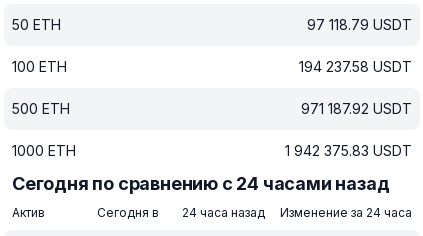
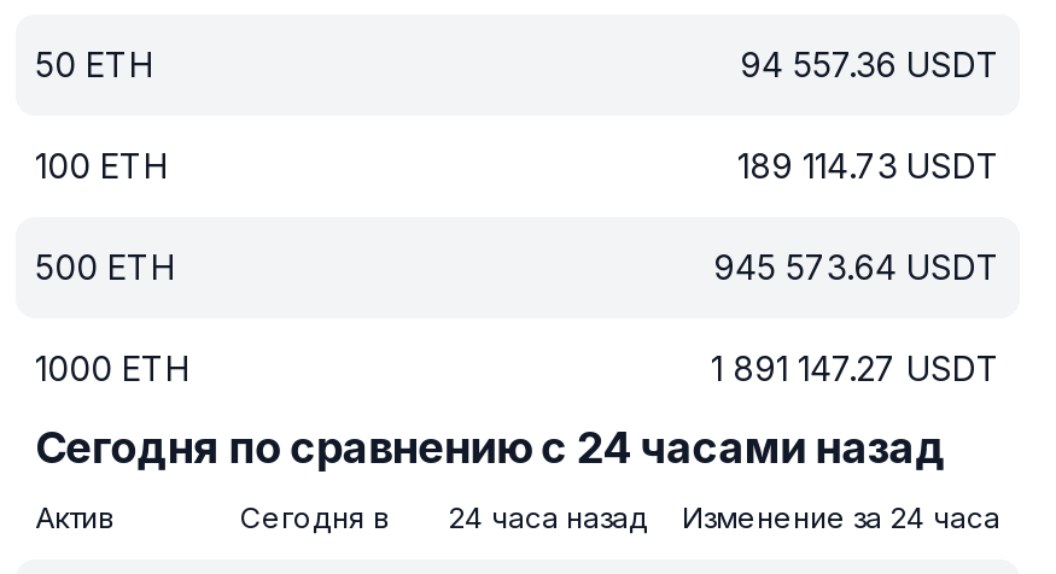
[307,16,412,33] 97 118.79 USDT -> [740,43,1000,84] 94 557.36 USDT
[299,58,412,75] 194 237.58 USDT -> [737,145,1000,186] 189 114.73 USDT
[301,100,412,117] 971 187.92 USDT -> [713,246,1000,287] 945 573.64 USDT
[285,142,412,159] 1 942 375.83 USDT -> [711,347,1000,388] 1 891 147.27 USDT

